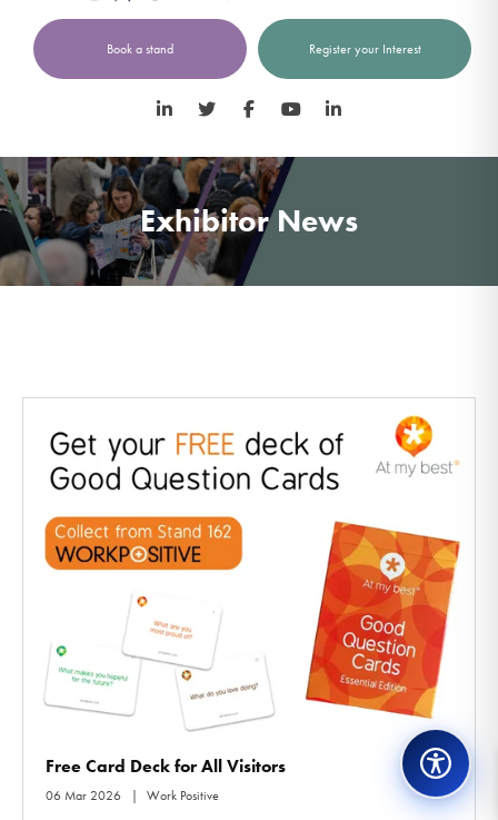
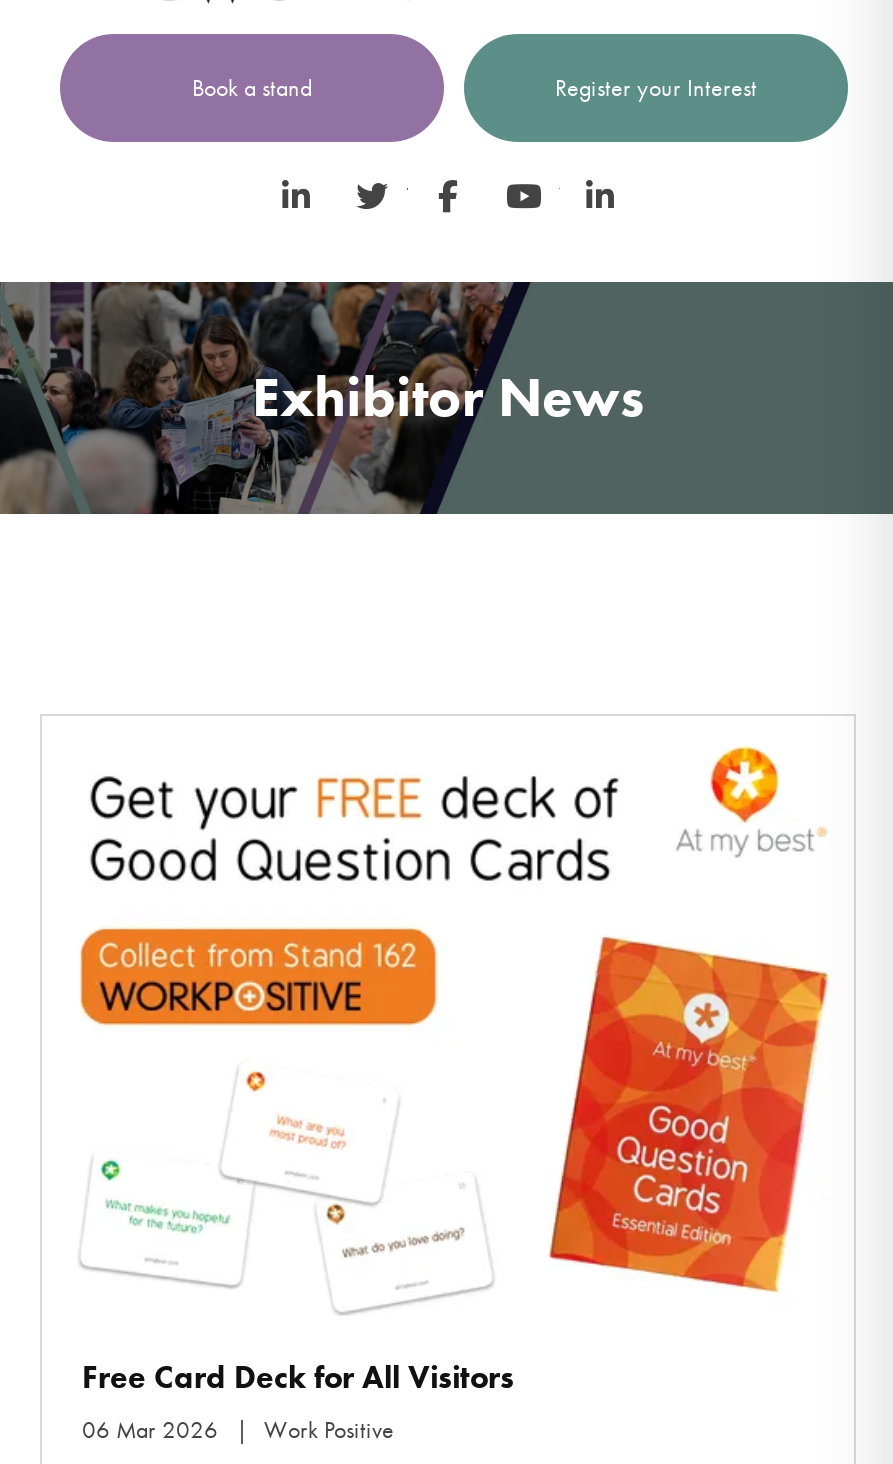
[396,728,476,811] [image] -> none

